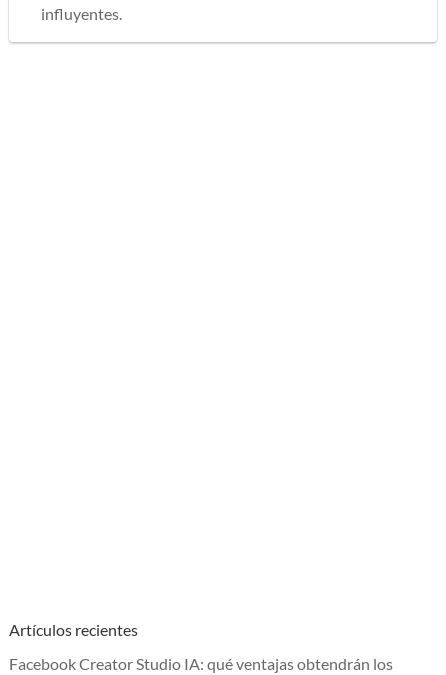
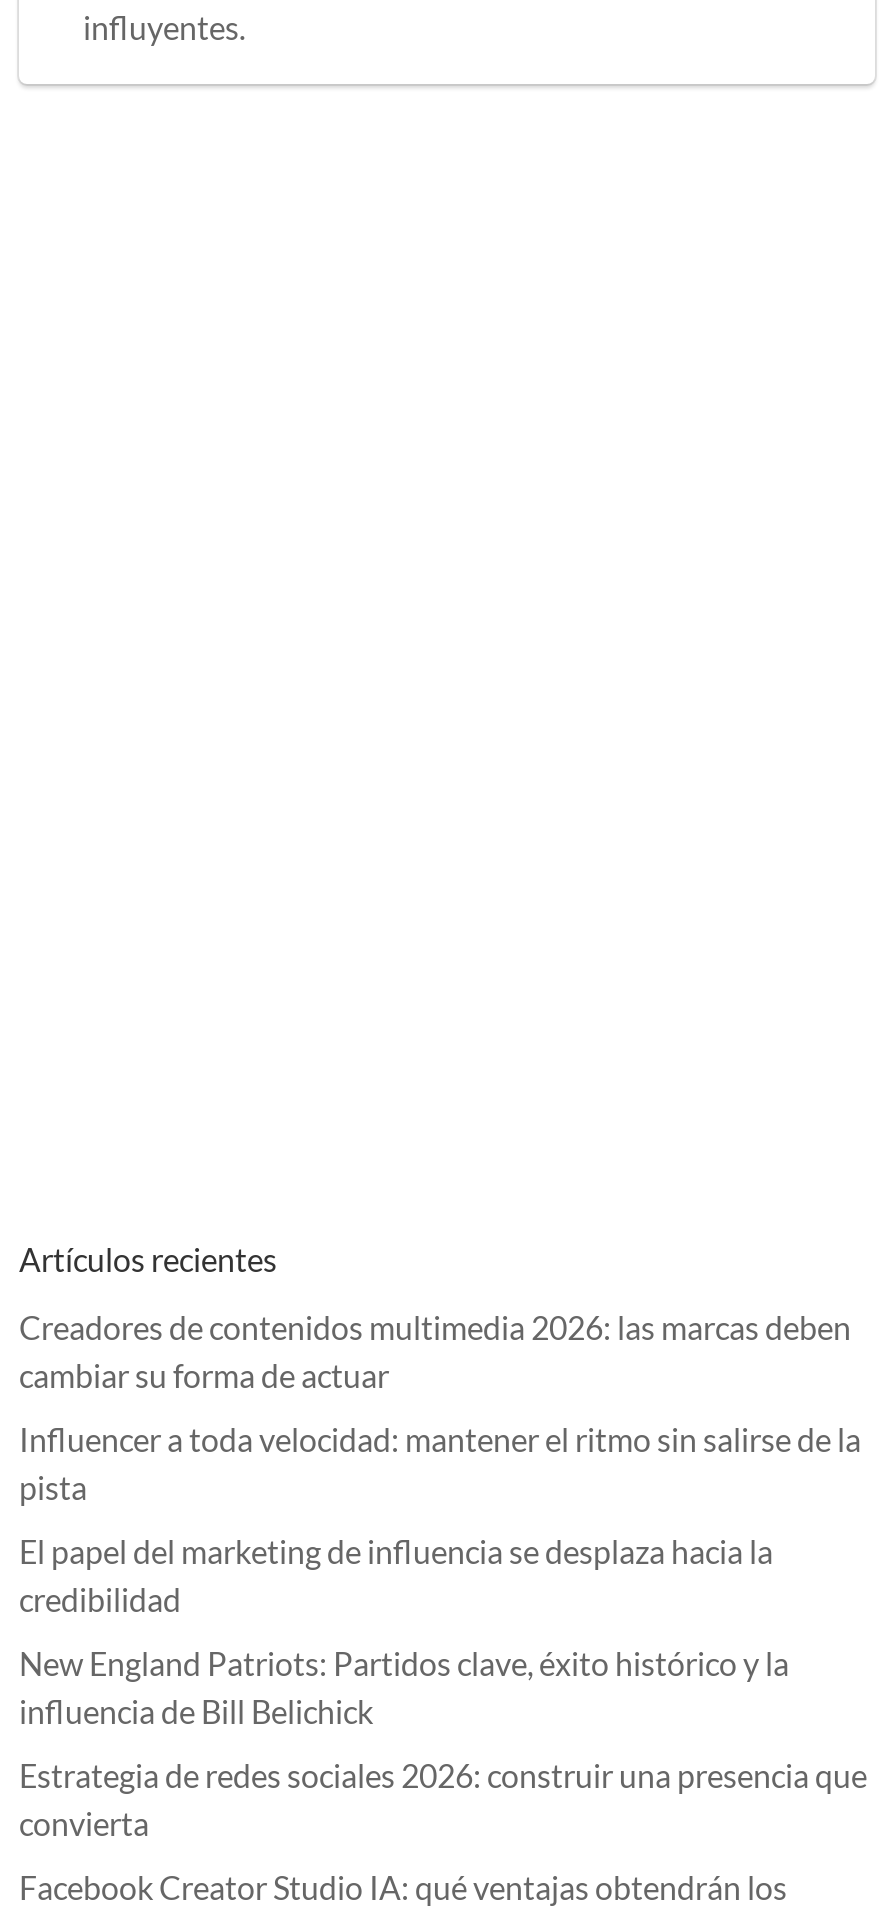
none -> [19,1307,867,1841] Creadores de contenidos multimedia 2026: las marcas deben | cambiar su forma de actuar | Influencer a toda velocidad: mantener el ritmo sin salirse de la | pista | El papel del marketing de influencia se desplaza hacia la | credibilidad | New England Patriots: Partidos clave, éxito histórico y la | influencia de Bill Belichick | Estrategia de redes sociales 2026: construir una presencia que | convierta

